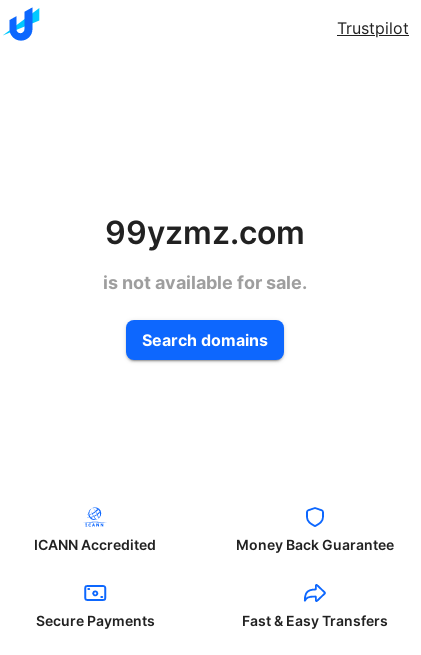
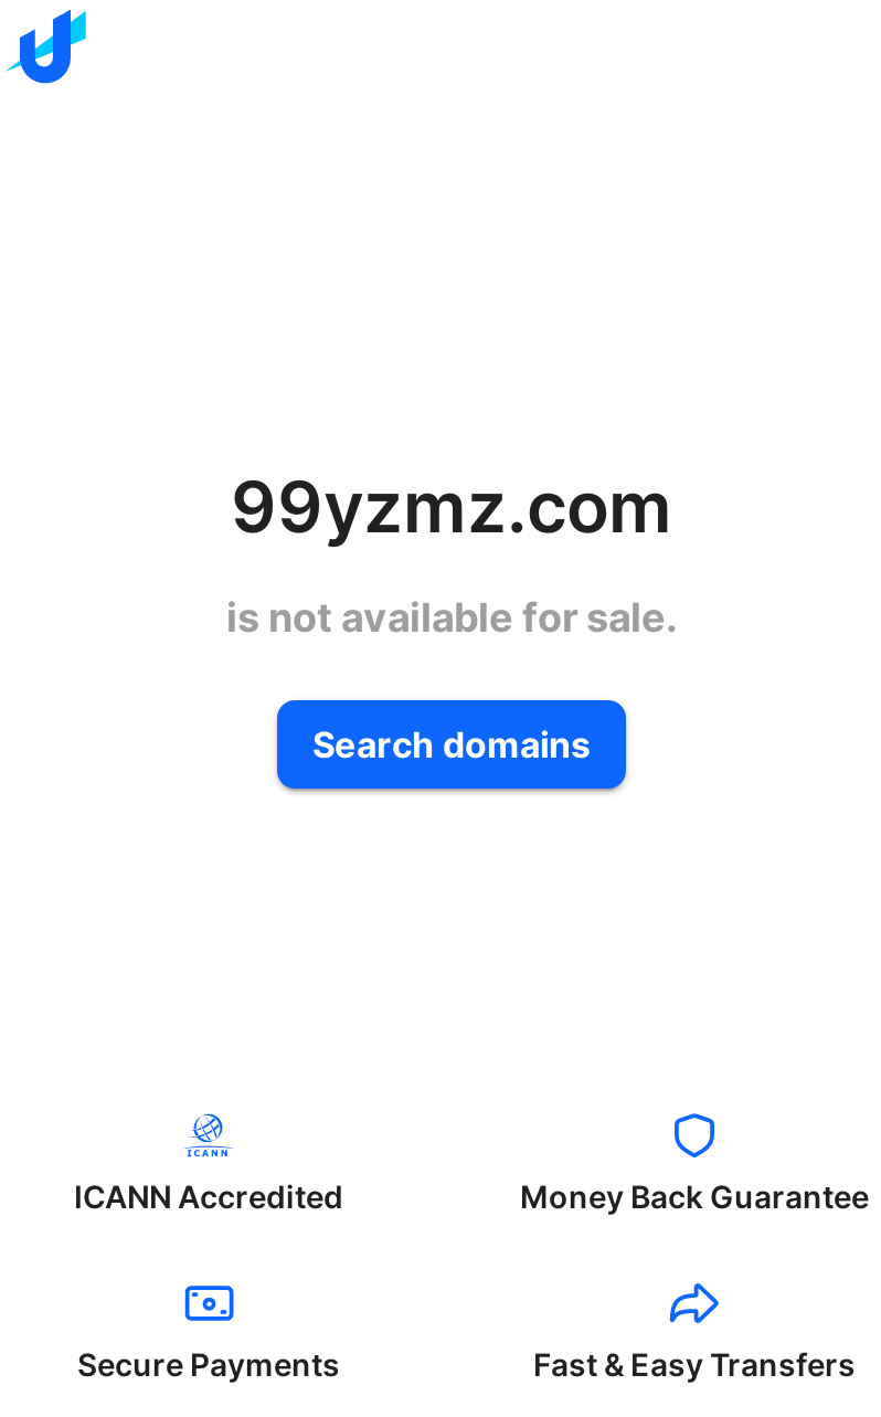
[337,18,409,38] Trustpilot -> none

